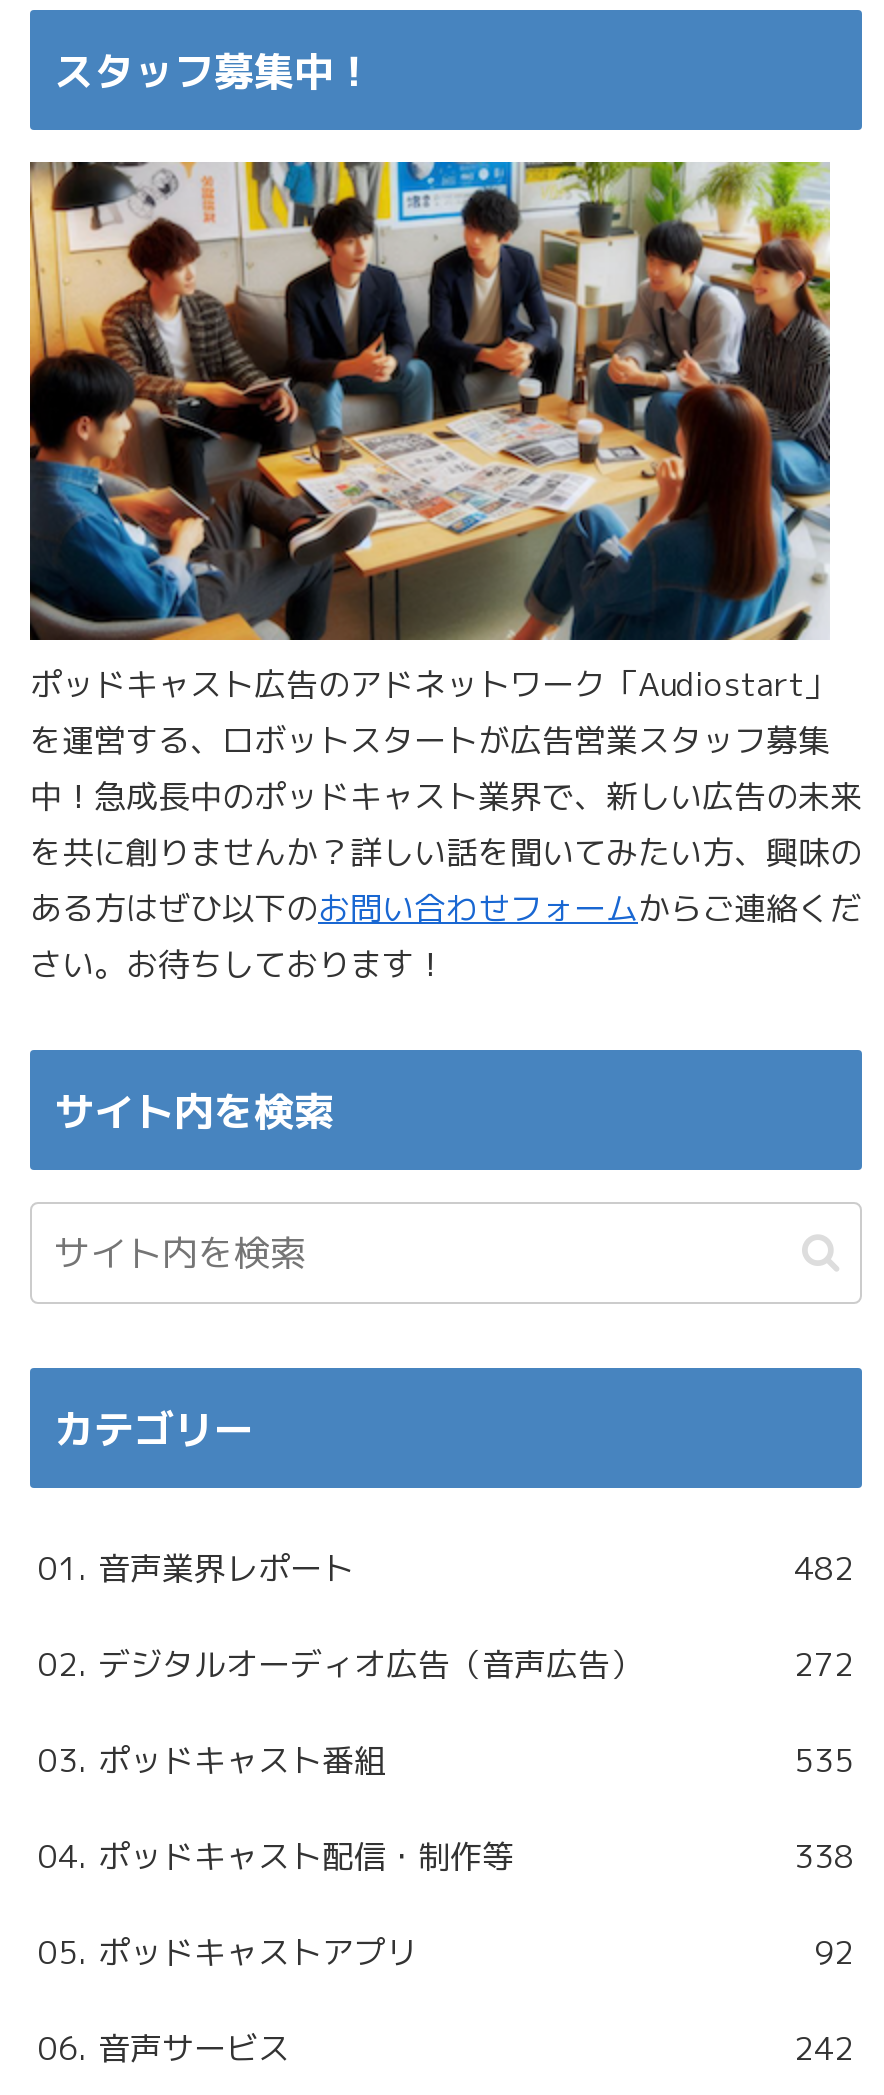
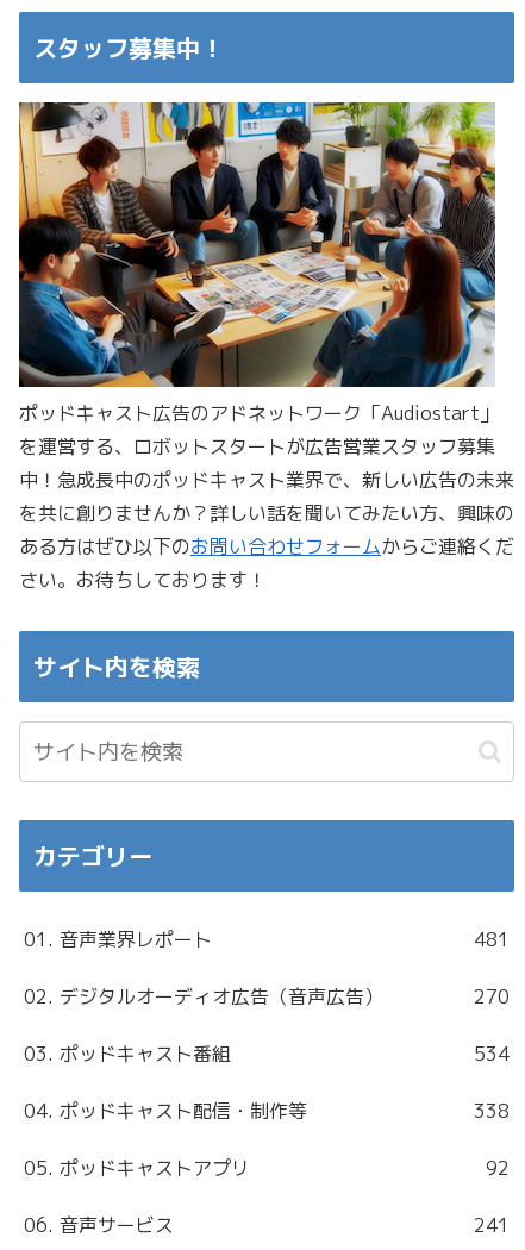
[794,1546,854,1590] 482 -> [474,926,510,953] 481
[794,1642,854,1686] 272 -> [474,984,510,1010] 270
[794,1738,854,1782] 535 -> [474,1041,510,1067] 534
[794,2026,854,2070] 242 -> [474,1212,510,1238] 241

